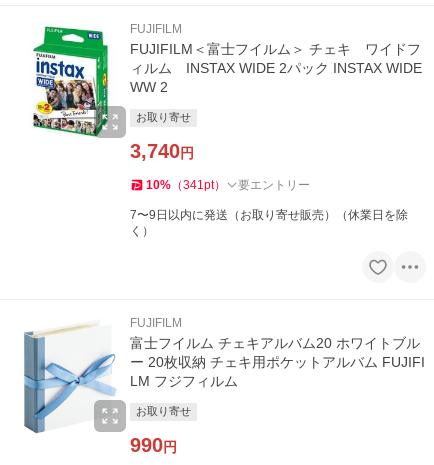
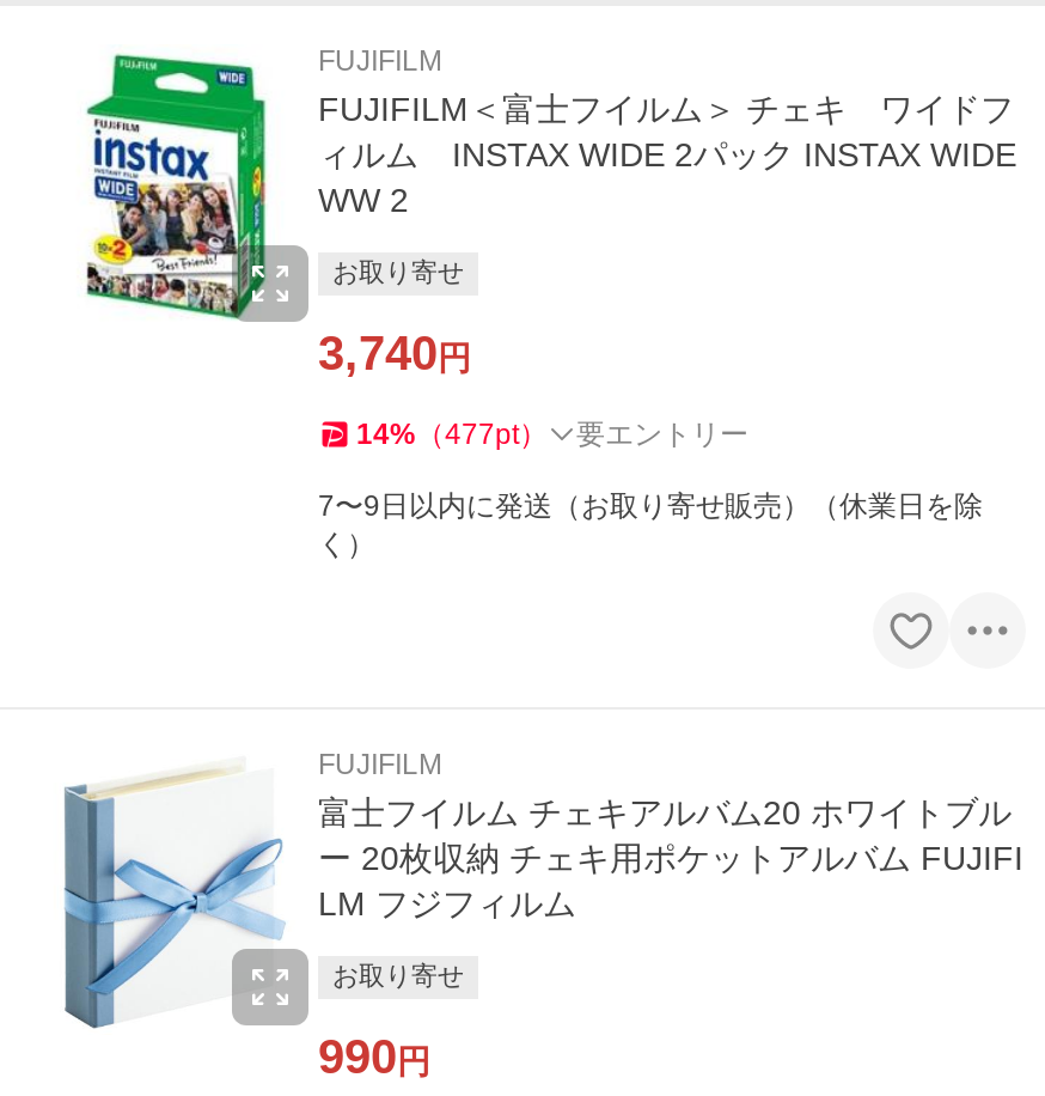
[146,178,310,192] 10%（341pt） 要エントリー -> [356,418,748,452] 14%（477pt） 要エントリー

